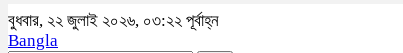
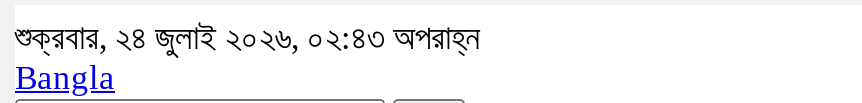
[8,11,219,30] বুধবার, ২২ জুলাই ২০২৬, ০৩:২২ পূর্বাহ্ন -> [15,19,481,57] শুক্রবার, ২৪ জুলাই ২০২৬, ০২:৪৩ অপরাহ্ন

